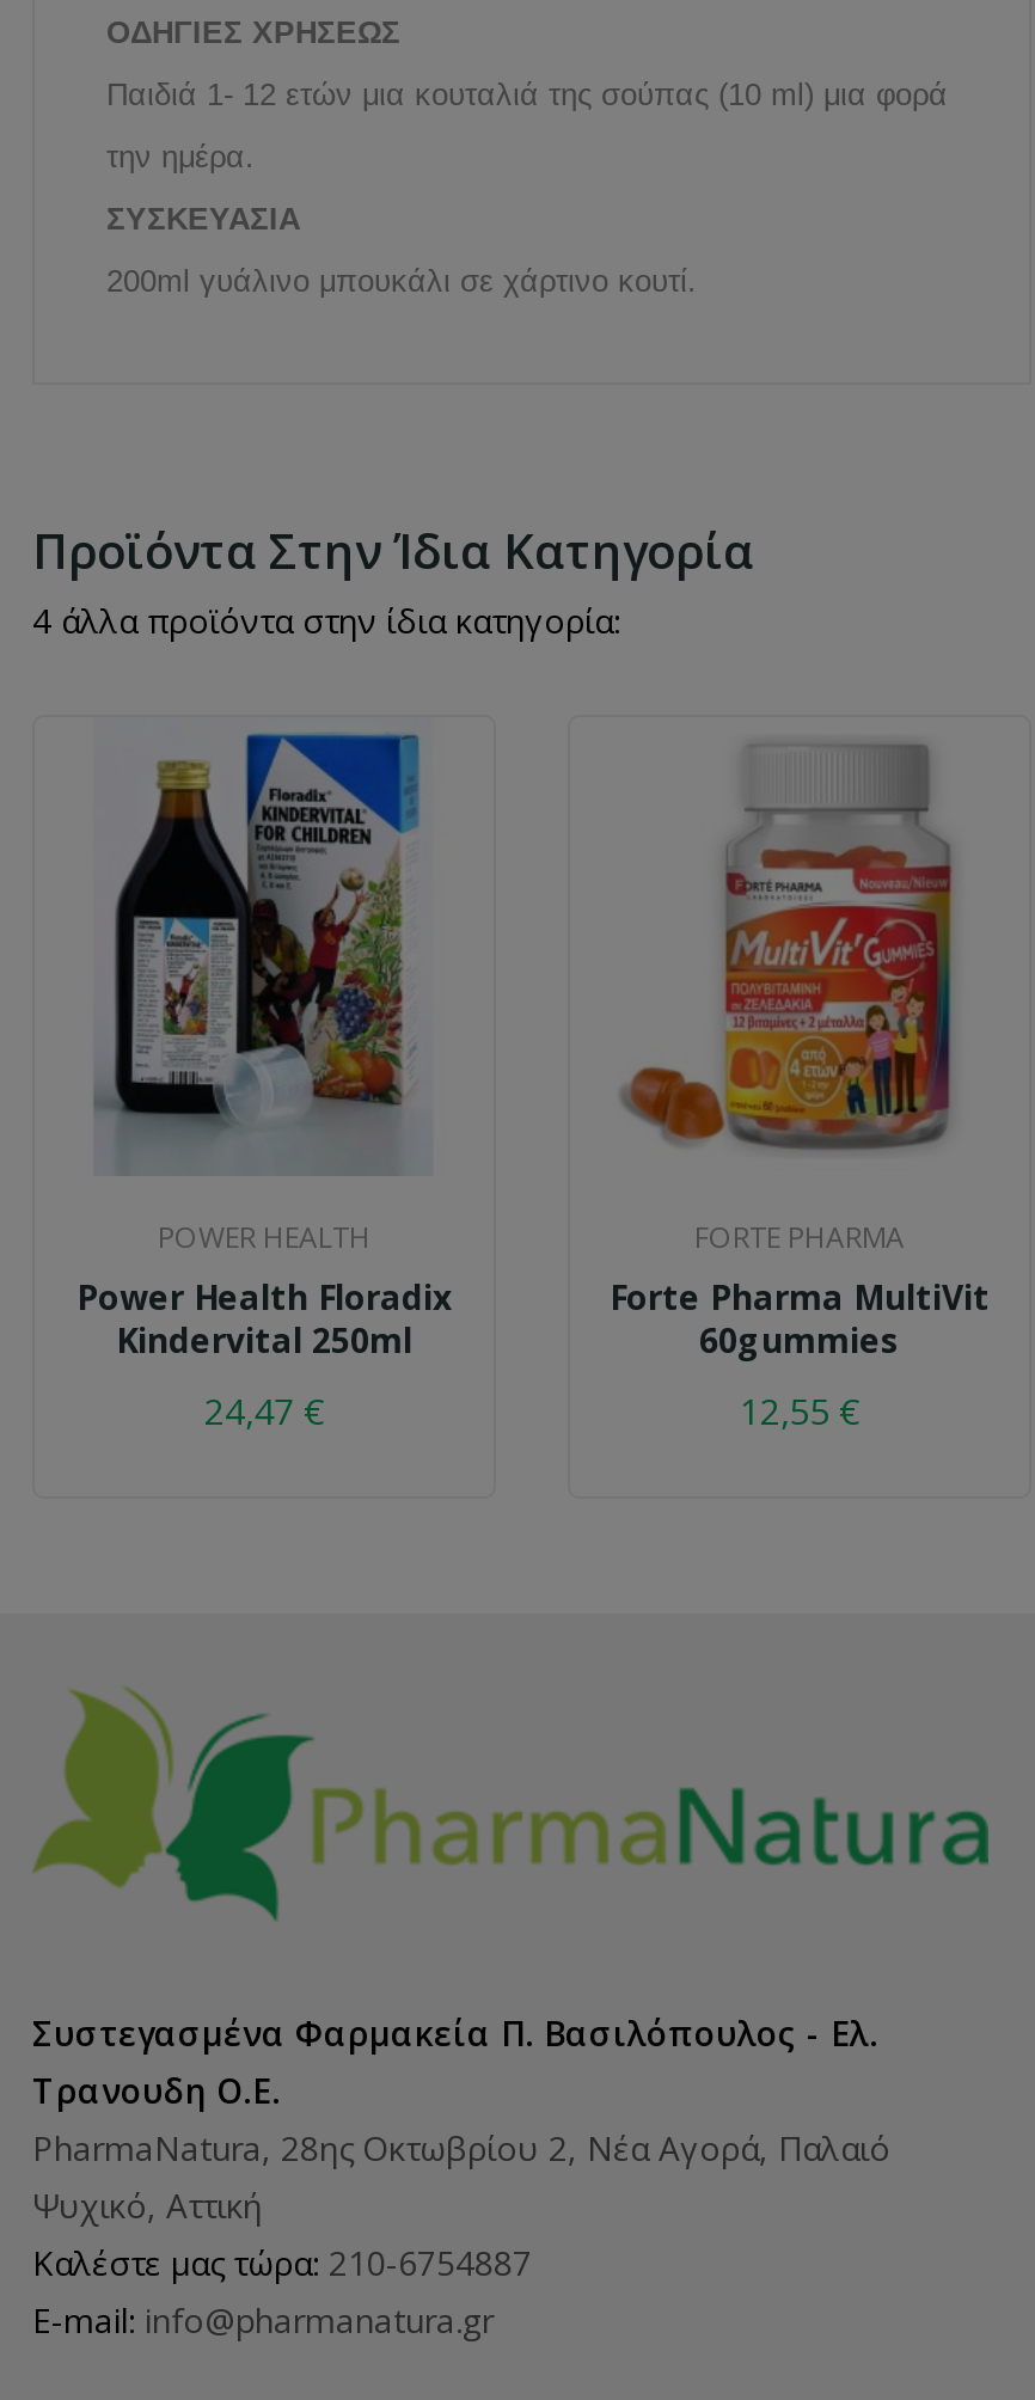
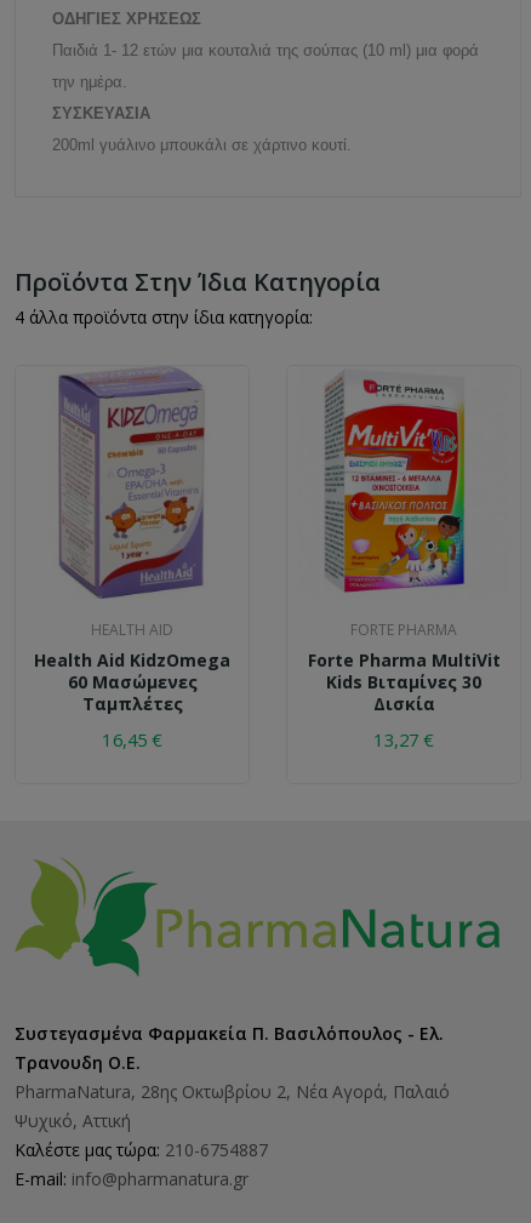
[76,720,452,1363] [image] | POWER HEALTH | Power Health Floradix | Kindervital 250ml -> [34,367,230,715] [image] | HEALTH AID | Health Aid KidzOmega | 60 Μασώμενες | Ταμπλέτες
[620,731,955,1164] [image] -> [314,372,481,594] [image]
[699,1317,900,1363] 60gummies -> [326,670,481,715] Kids Βιταμίνες 30 | Δισκία
[204,1387,324,1435] 24,47 € -> [102,727,162,752] 16,45 €
[740,1387,859,1435] 12,55 € -> [373,727,434,752] 13,27 €

